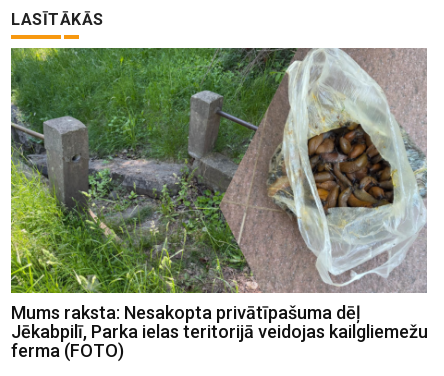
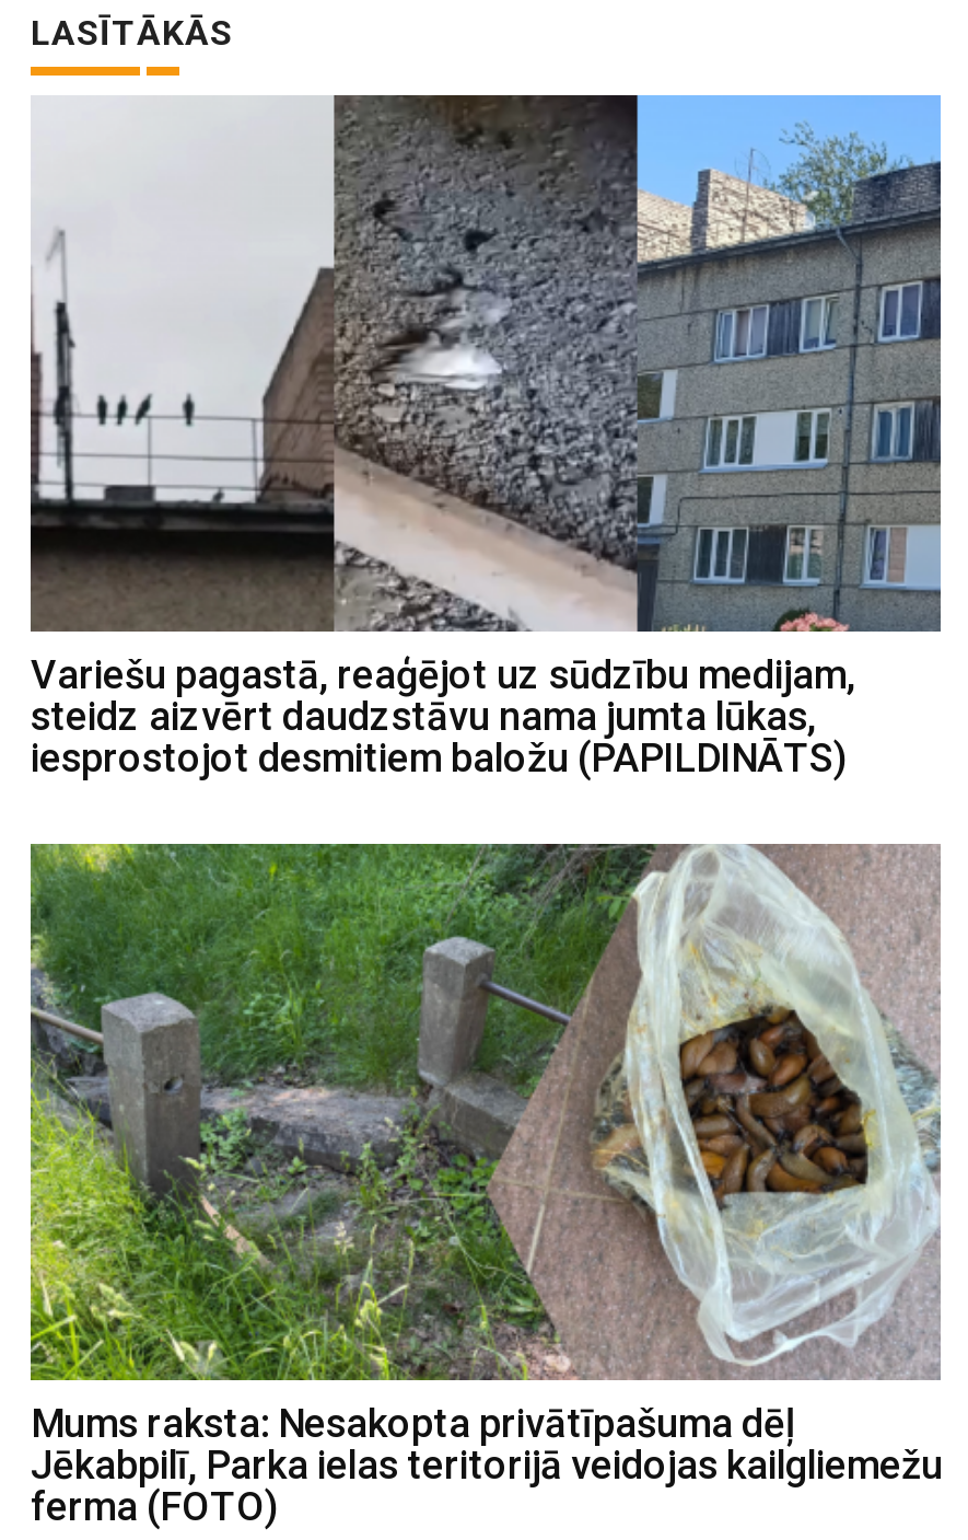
none -> [28,93,943,781] [image] | Variešu pagastā, reaģējot uz sūdzību medijam, | steidz aizvērt daudzstāvu nama jumta lūkas, | iesprostojot desmitiem baložu (PAPILDINĀTS)

